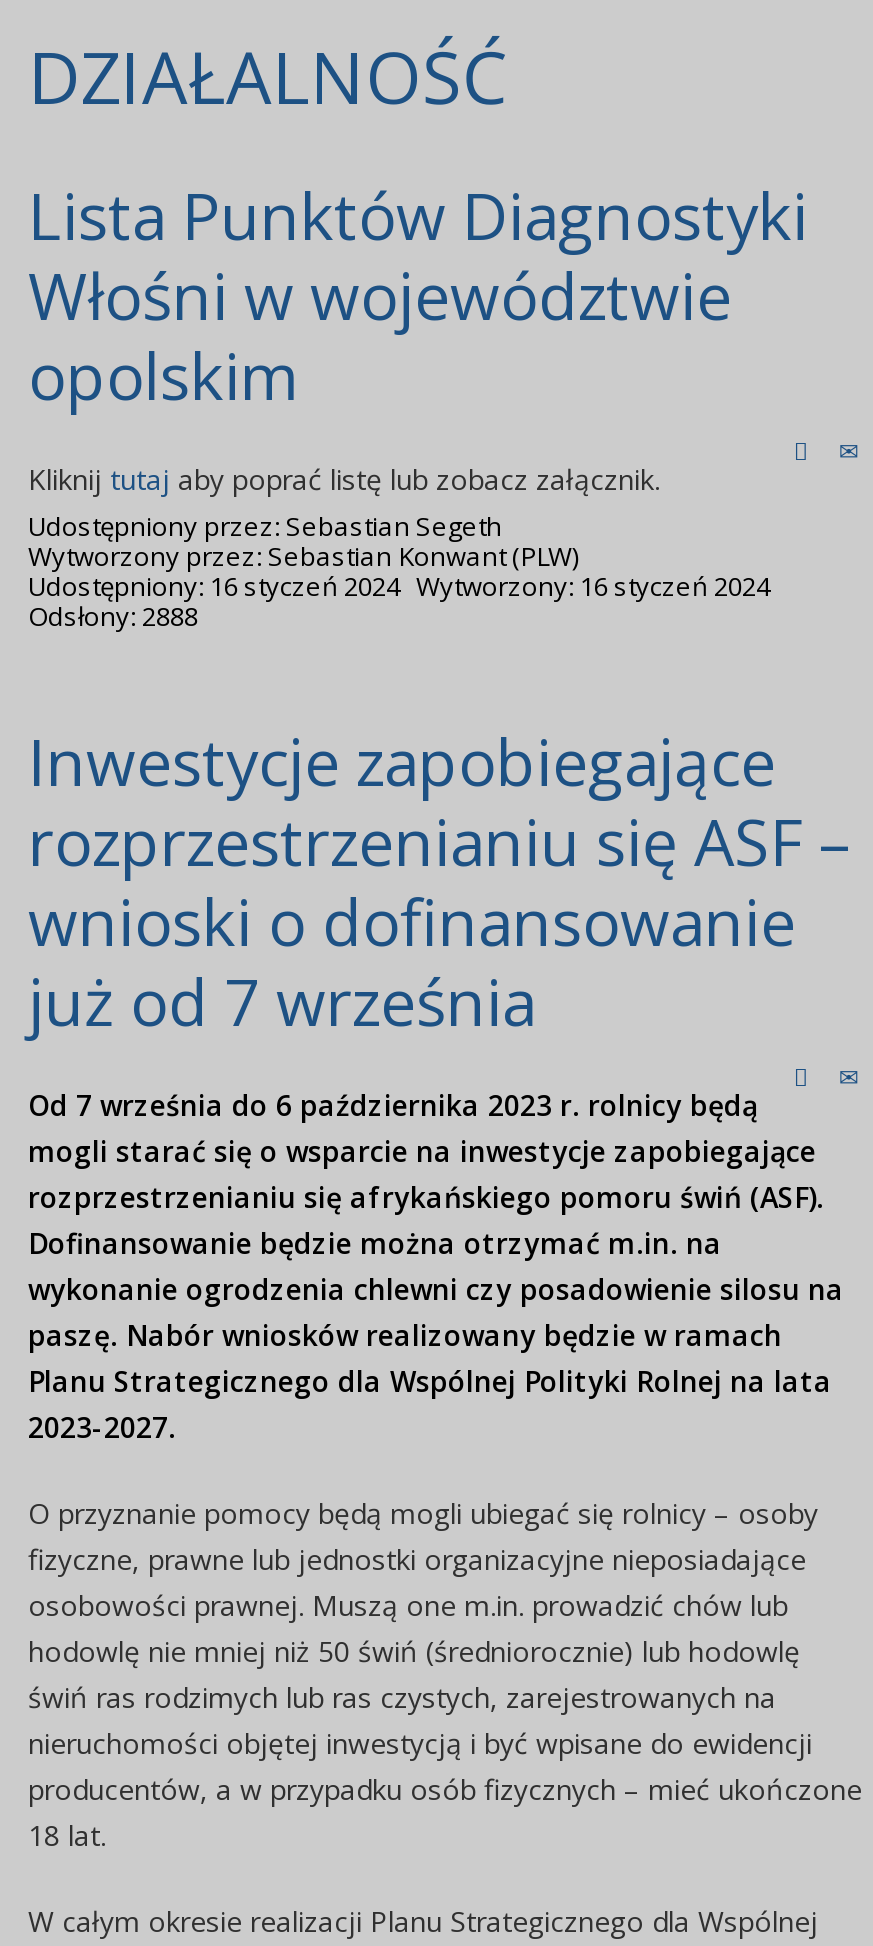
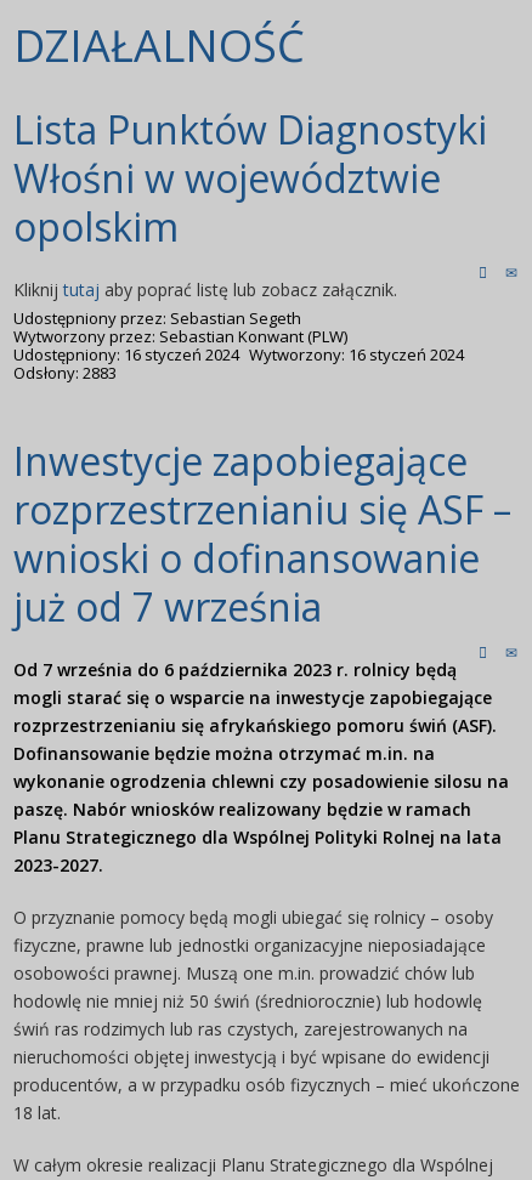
[28,598,198,634] Odsłony: 2888 -> [13,362,117,384] Odsłony: 2883

